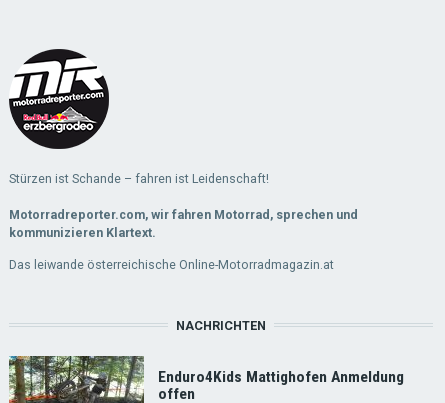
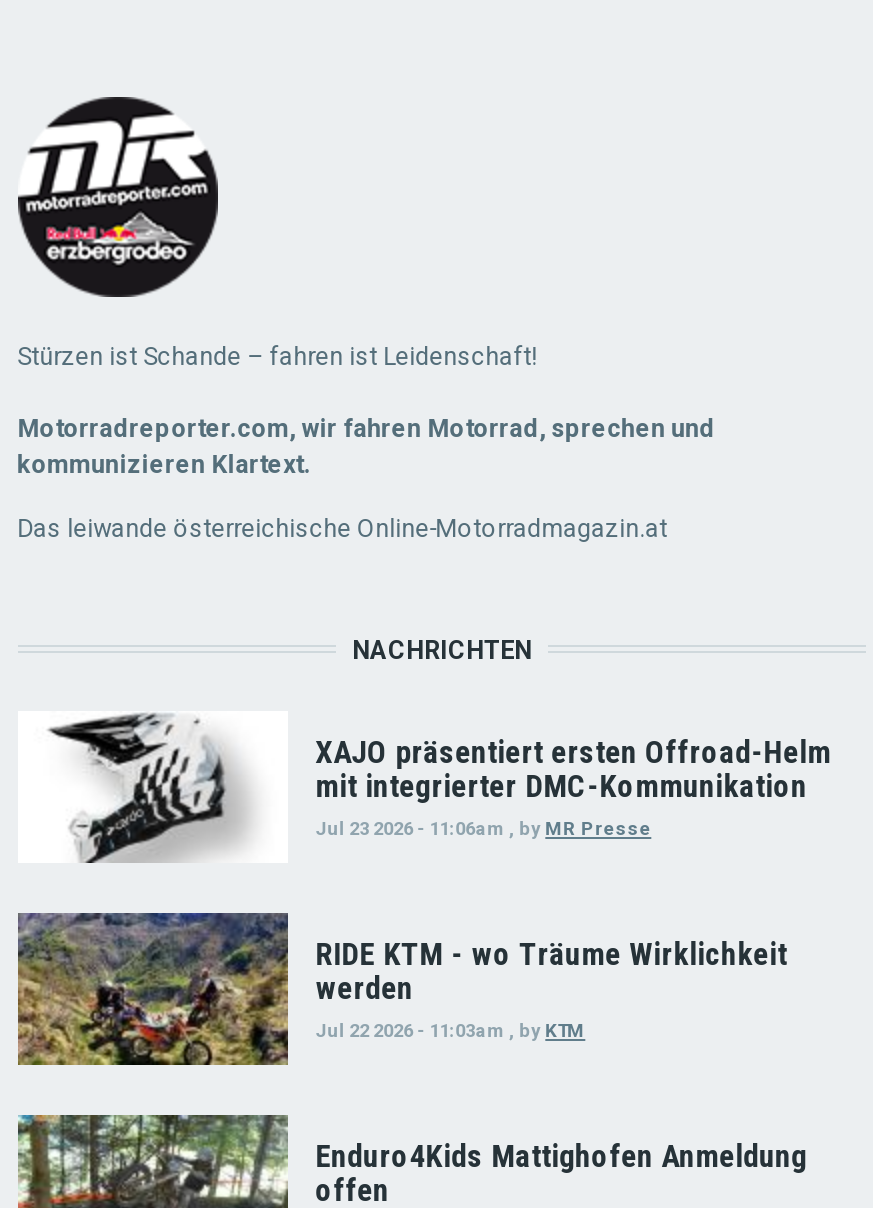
none -> [16,909,787,1067] [image] | RIDE KTM - wo Träume Wirklichkeit | werden | Jul 22 2026 - 11:03am , by KTM
none -> [22,713,831,865] [image] | XAJO präsentiert ersten Offroad-Helm | mit integrierter DMC-Kommunikation | Jul 23 2026 - 11:06am , by MR Presse

